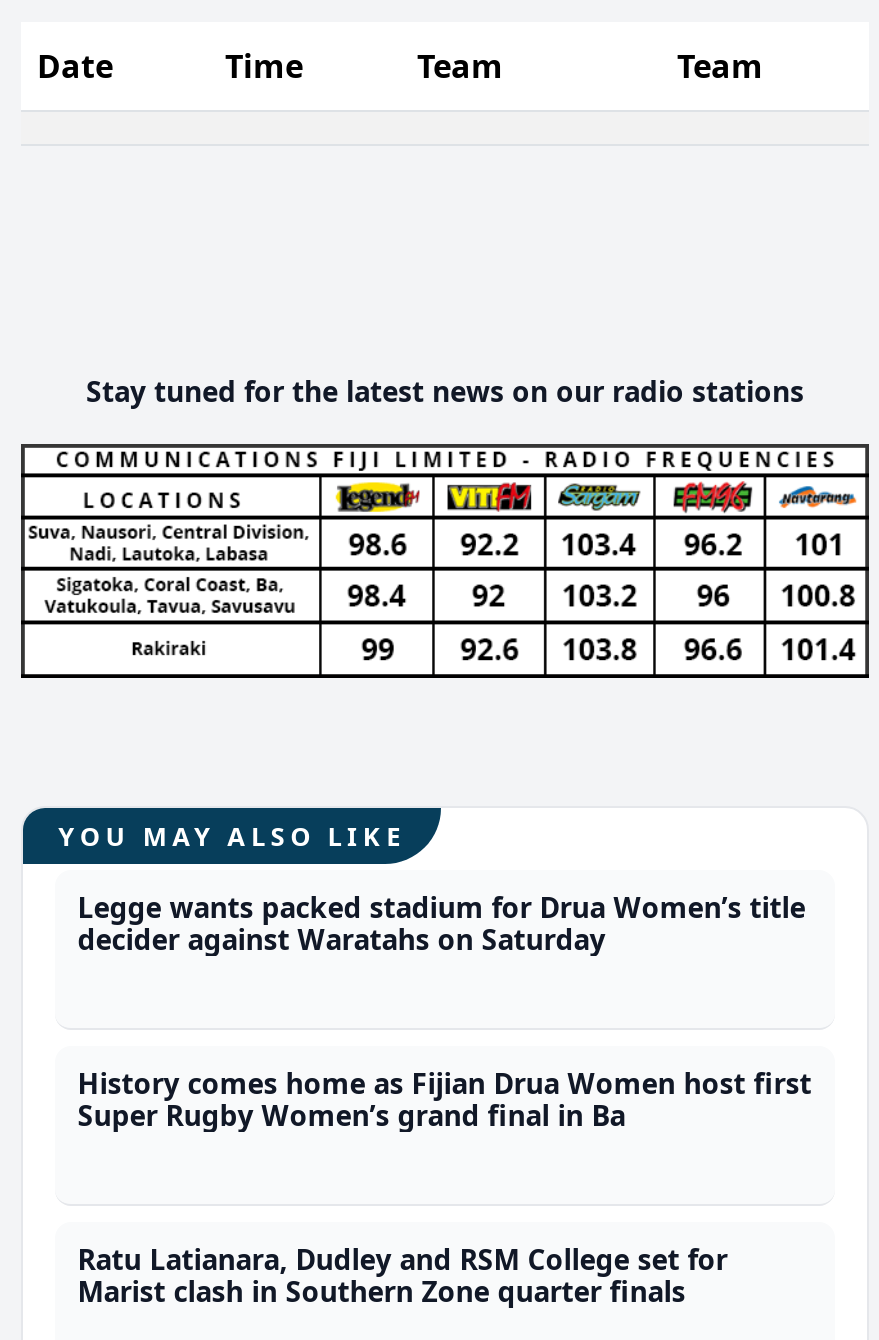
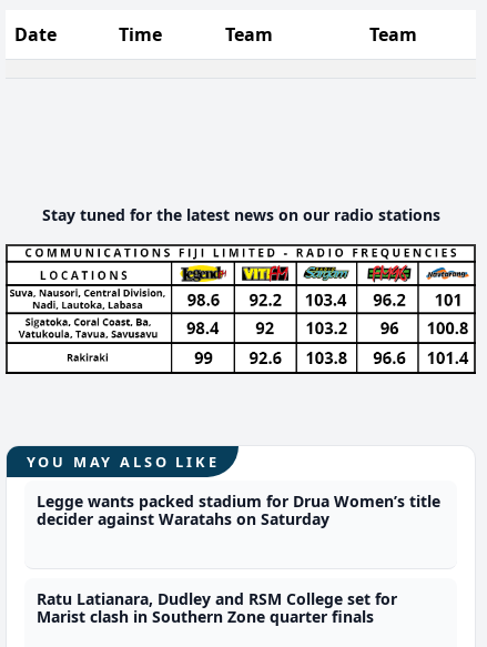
[77,1064,811,1134] History comes home as Fijian Drua Women host first | Super Rugby Women’s grand final in Ba -> none

